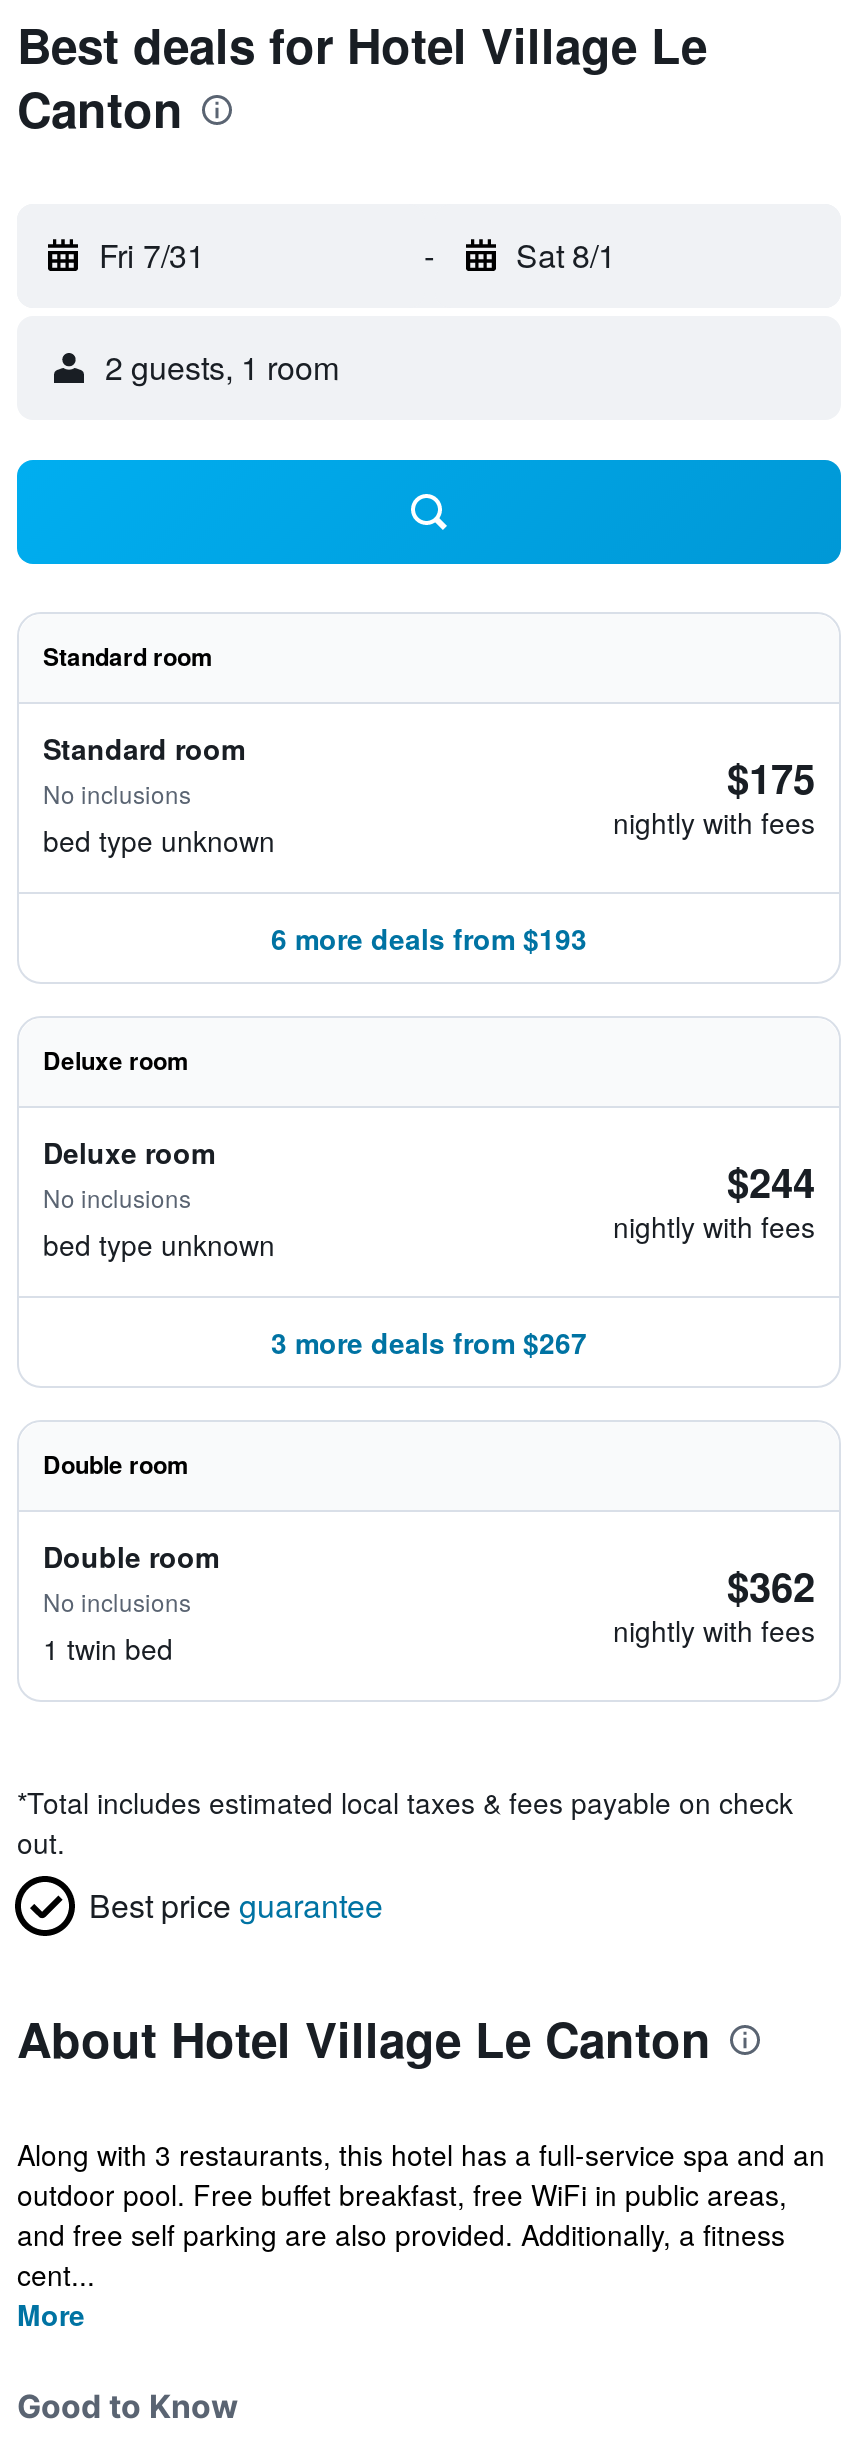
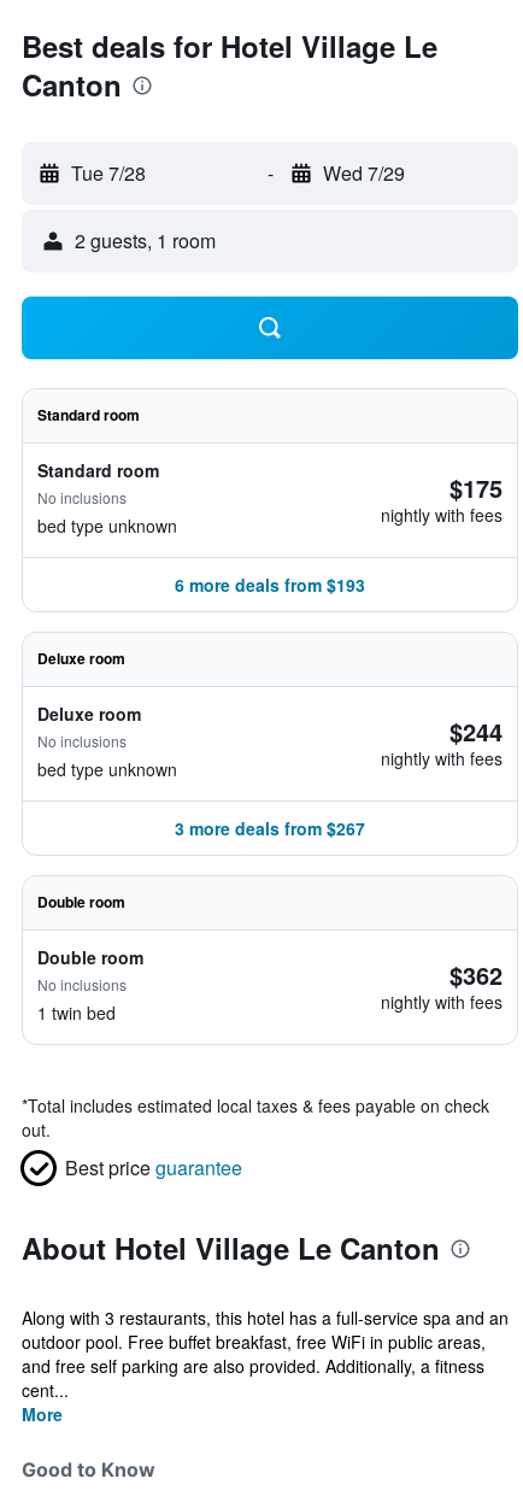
[99,232,205,278] Fri 7/31 -> [71,159,146,187] Tue 7/28
[516,232,616,278] Sat 8/1 -> [322,159,404,187] Wed 7/29

